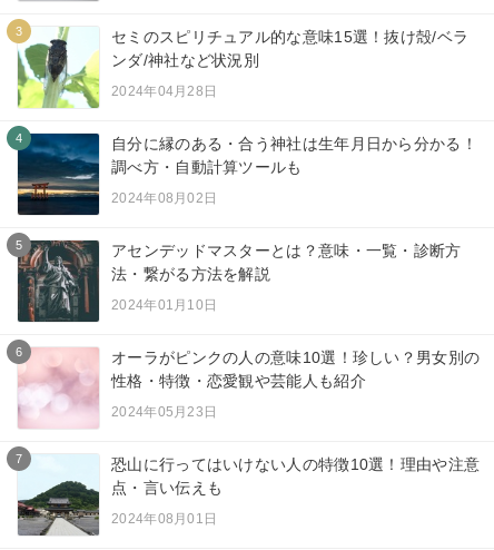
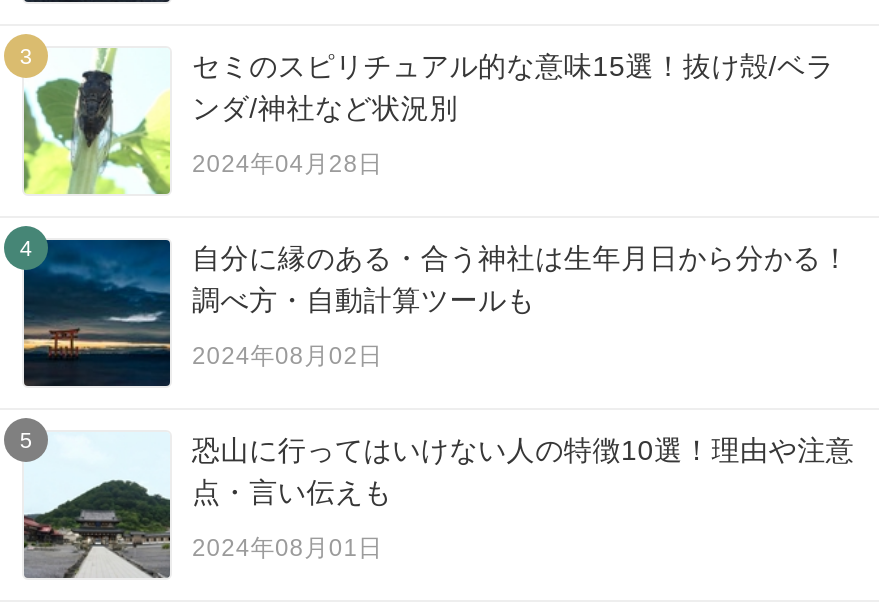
[15,239,480,466] [image] | アセンデッドマスターとは？意味・一覧・診断方 | 法・繋がる方法を解説 | 2024年01月10日 | 6 | オーラがピンクの人の意味10選！珍しい？男女別の | 性格・特徴・恋愛観や芸能人も紹介 | 2024年05月23日 | 7 -> none
[18,347,96,429] [image] -> none

